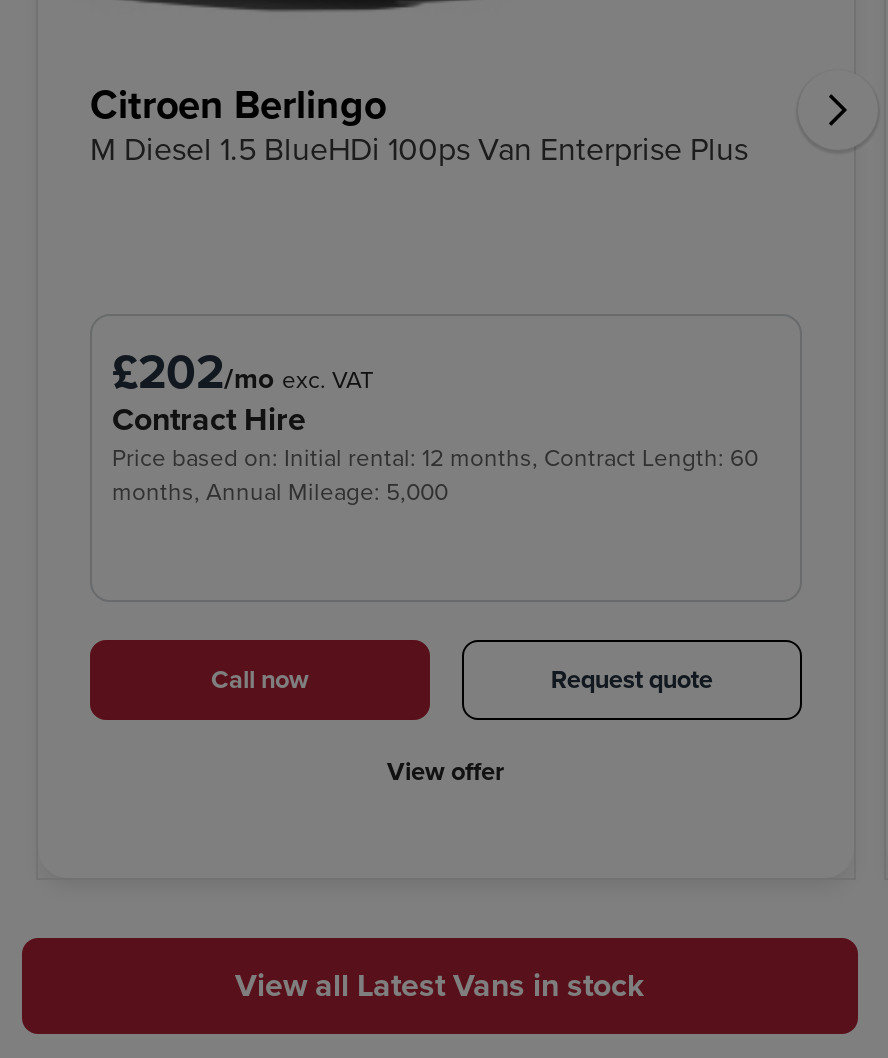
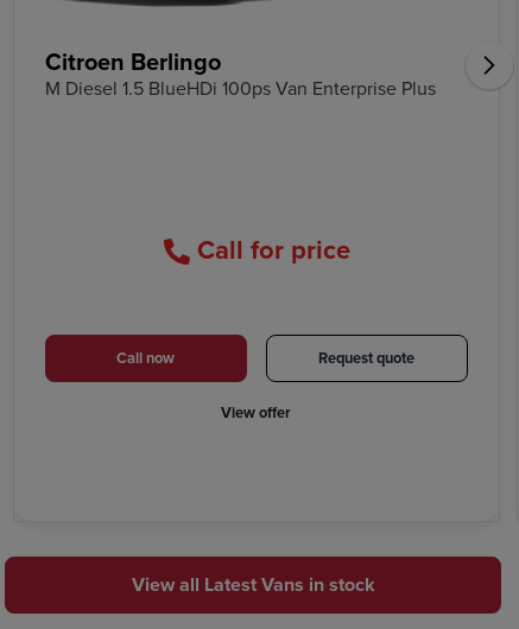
[112,335,758,507] £202/mo exc. VAT | Contract Hire | Price based on: Initial rental: 12 months, Contract Length: 60 | months, Annual Mileage: 5,000 -> [189,230,350,268] Call for price
moved [211,660,713,789] -> [117,347,415,423]: Call now | Request quote | View offer

